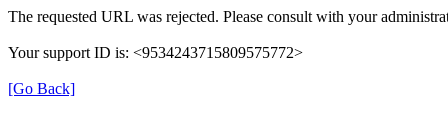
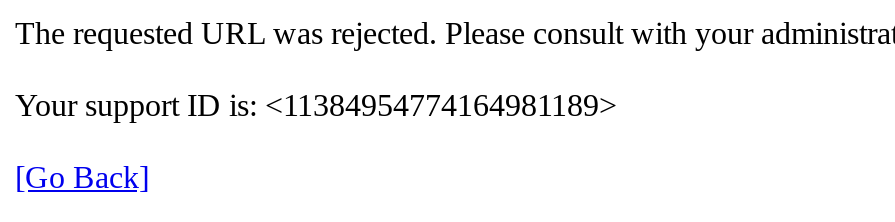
[8,44,303,61] Your support ID is: <9534243715809575772> -> [15,88,617,122] Your support ID is: <11384954774164981189>

